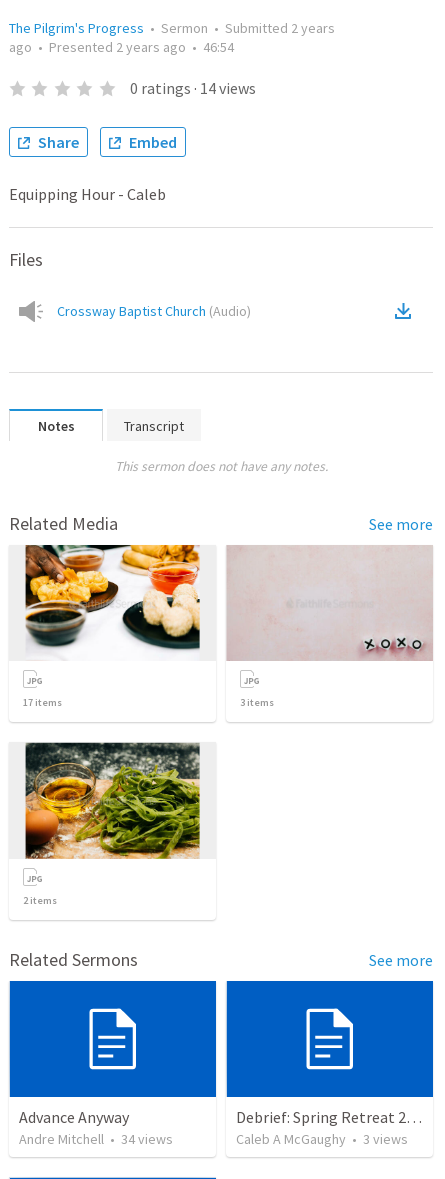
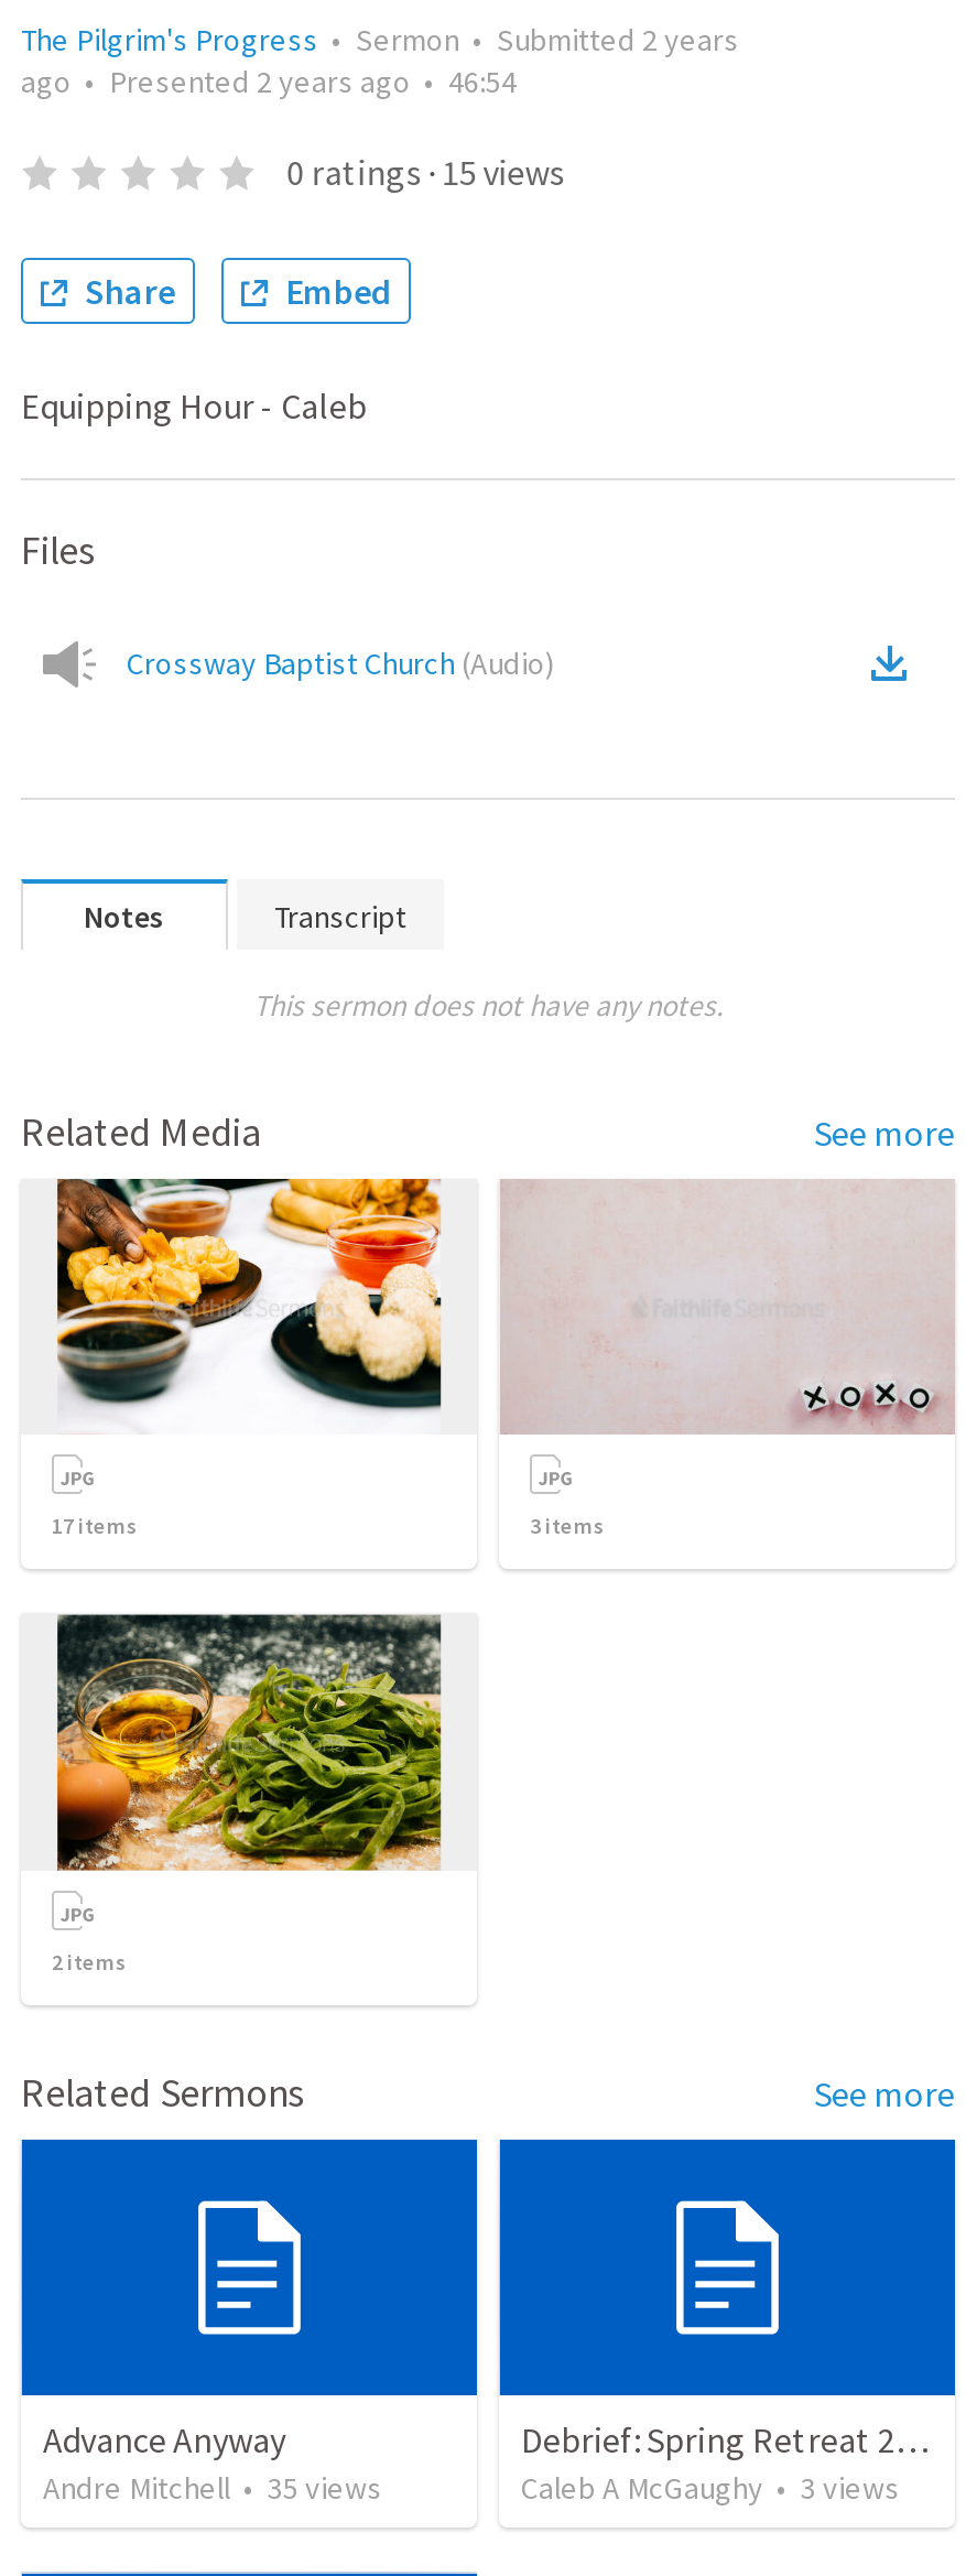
[130,78,256,98] 0 ratings · 14 views -> [287,150,564,194] 0 ratings · 15 views
[19,1130,173,1148] Andre Mitchell • 34 views -> [43,2469,382,2508] Andre Mitchell • 35 views

